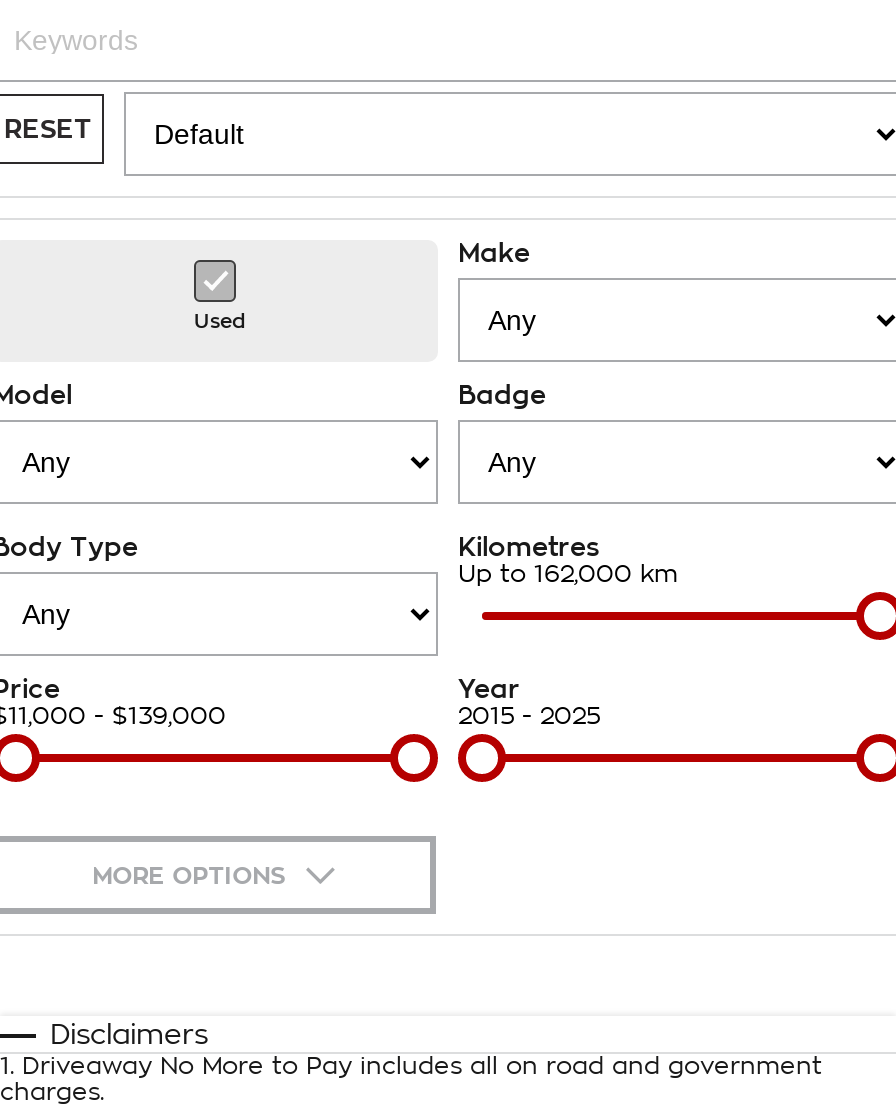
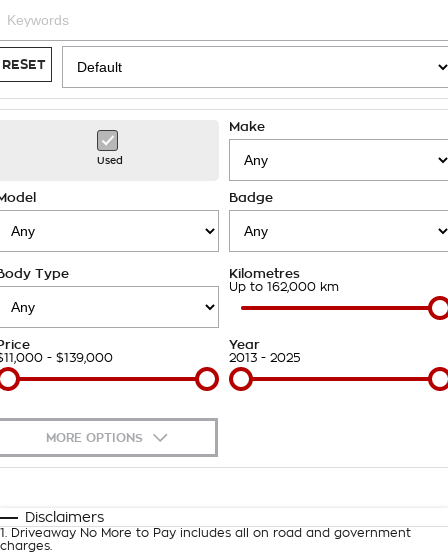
[458,704,600,728] 2015 - 2025 -> [229,352,300,364] 2013 - 2025

